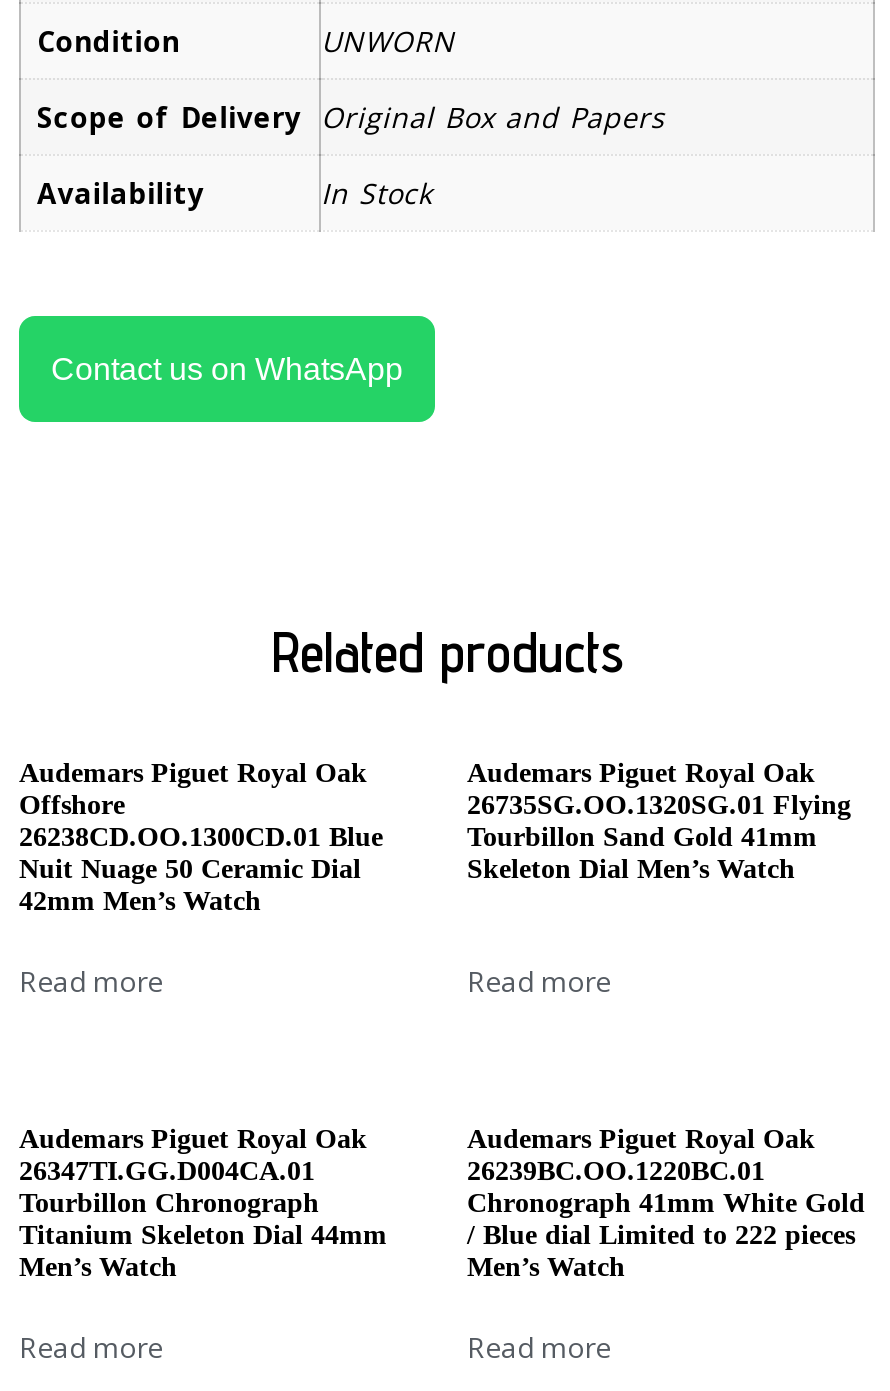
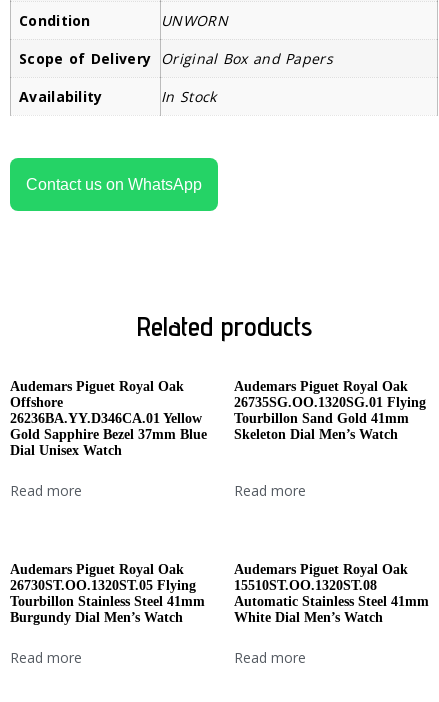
[19,822,383,916] 26238CD.OO.1300CD.01 Blue | Nuit Nuage 50 Ceramic Dial | 42mm Men’s Watch -> [10,411,207,458] 26236BA.YY.D346CA.01 Yellow | Gold Sapphire Bezel 37mm Blue | Dial Unisex Watch
[19,1156,387,1282] 26347TI.GG.D004CA.01 | Tourbillon Chronograph | Titanium Skeleton Dial 44mm | Men’s Watch -> [10,578,205,625] 26730ST.OO.1320ST.05 Flying | Tourbillon Stainless Steel 41mm | Burgundy Dial Men’s Watch
[467,1156,865,1282] 26239BC.OO.1220BC.01 | Chronograph 41mm White Gold | / Blue dial Limited to 222 pieces | Men’s Watch -> [234,578,429,625] 15510ST.OO.1320ST.08 | Automatic Stainless Steel 41mm | White Dial Men’s Watch

